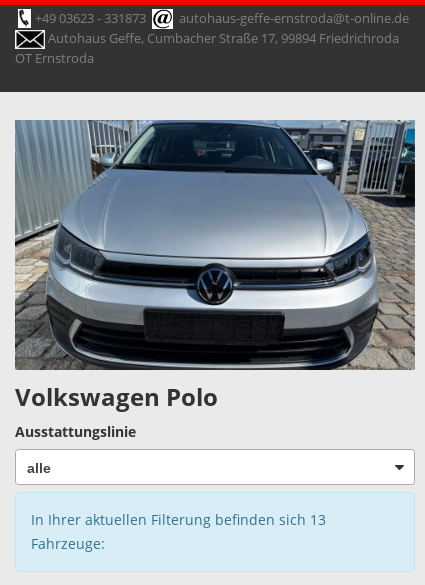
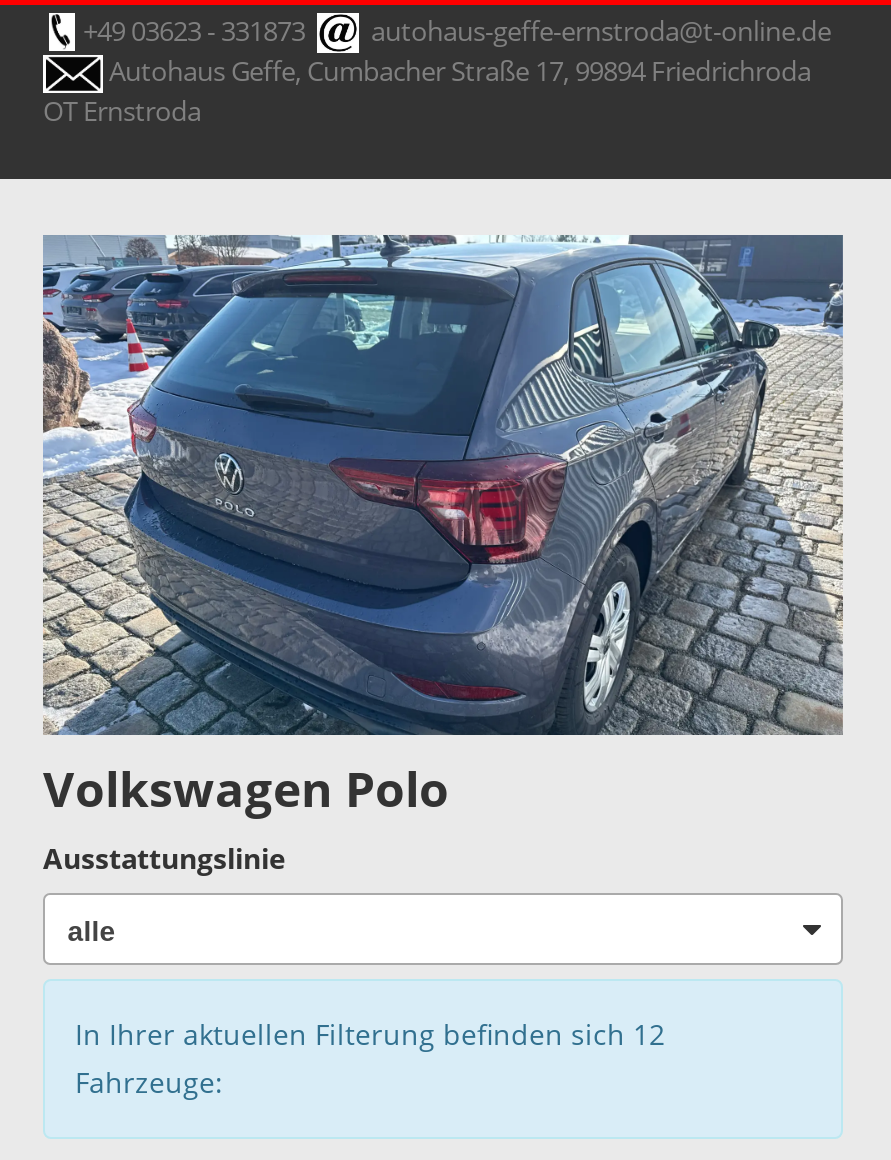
[14,119,416,370] [image] -> [43,235,843,735] [image]
[31,510,326,529] In Ihrer aktuellen Filterung befinden sich 13 -> [75,1014,665,1052] In Ihrer aktuellen Filterung befinden sich 12

